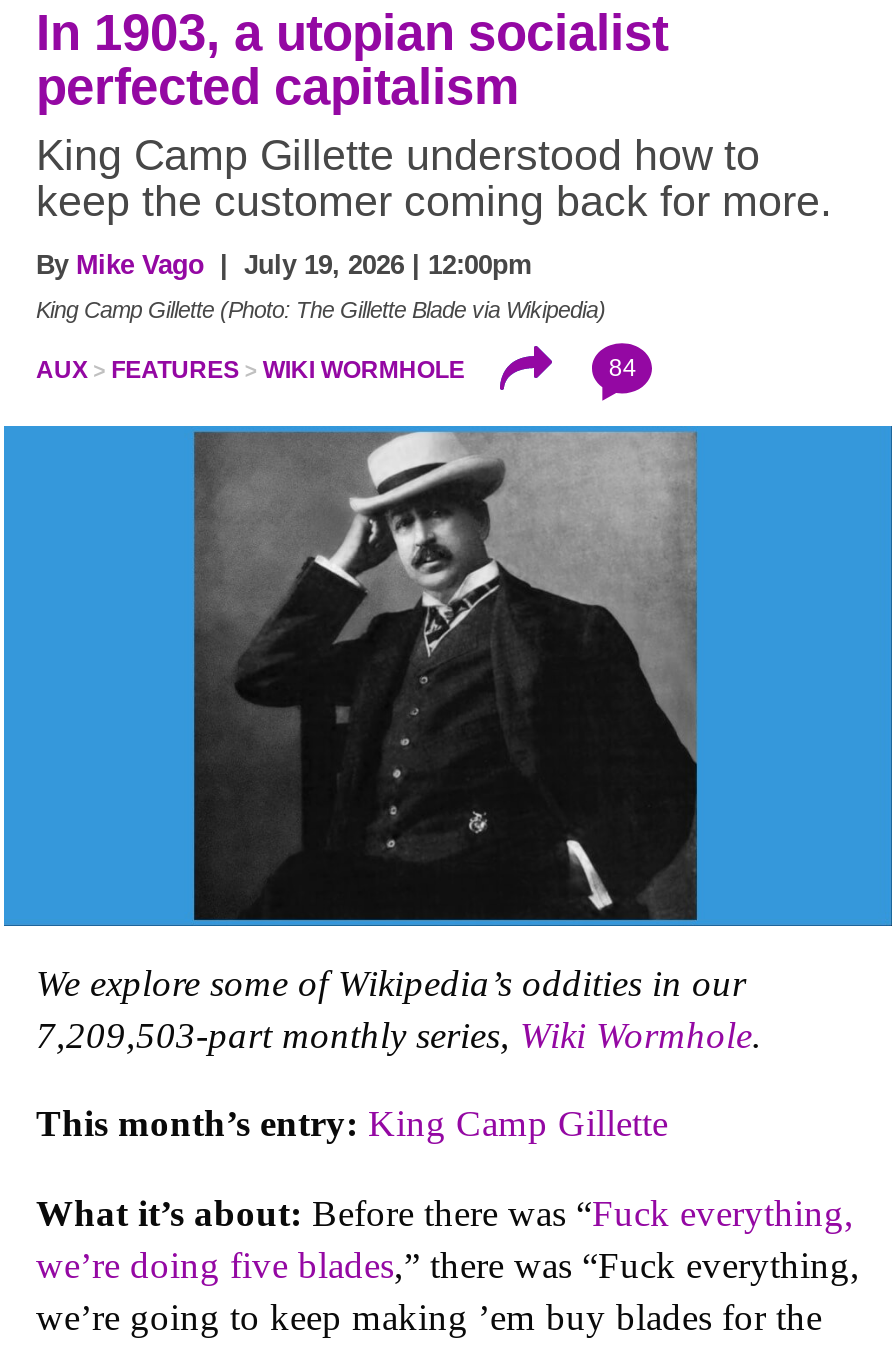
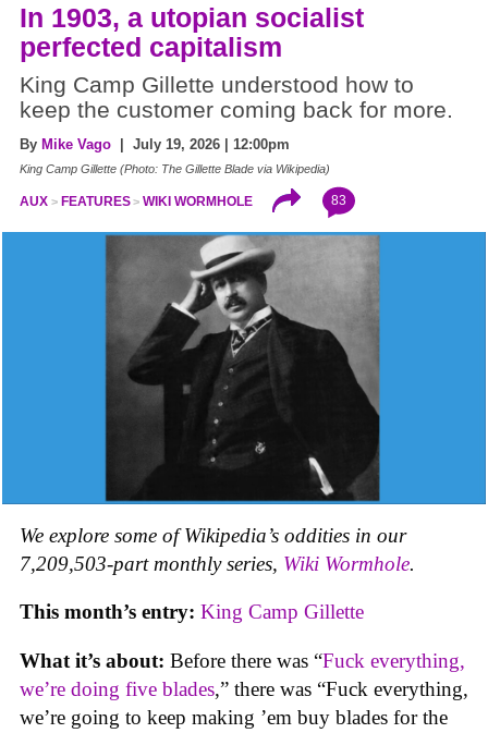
[609,354,637,382] 84 -> [331,193,347,208] 83

